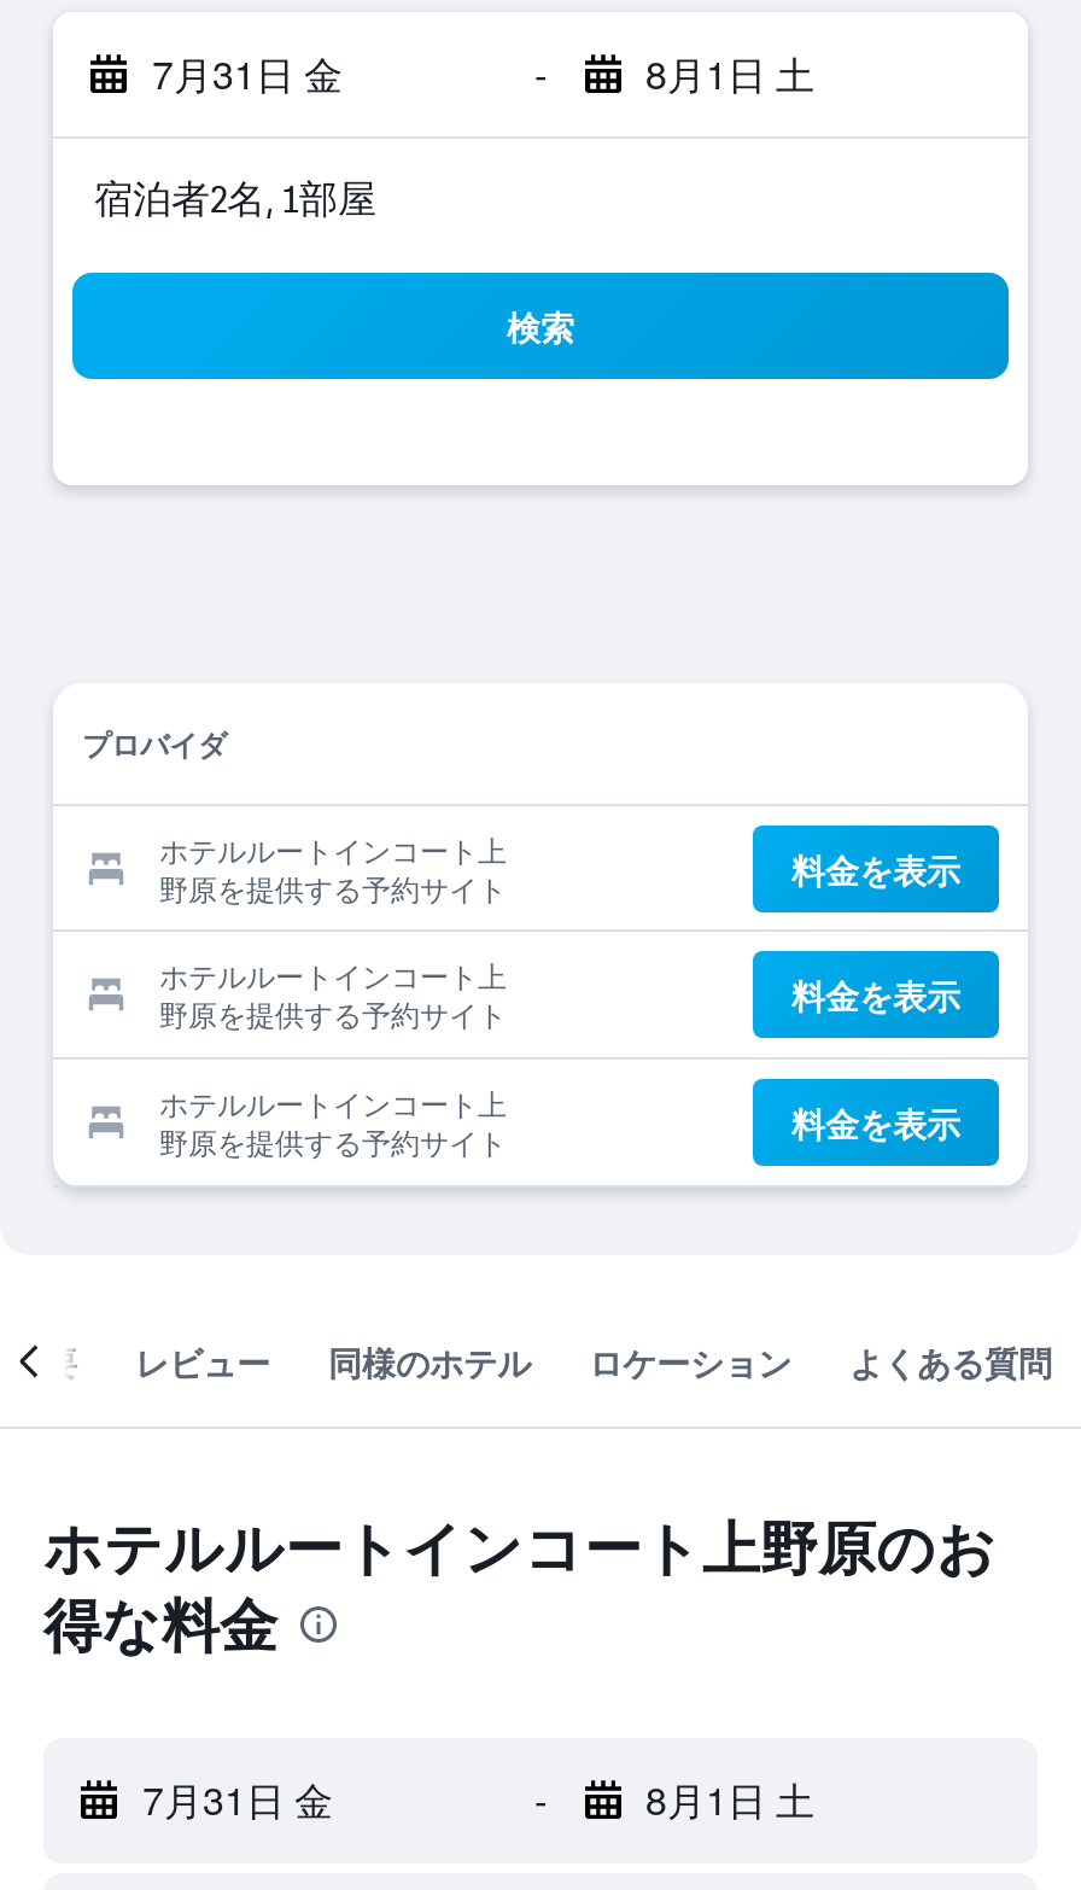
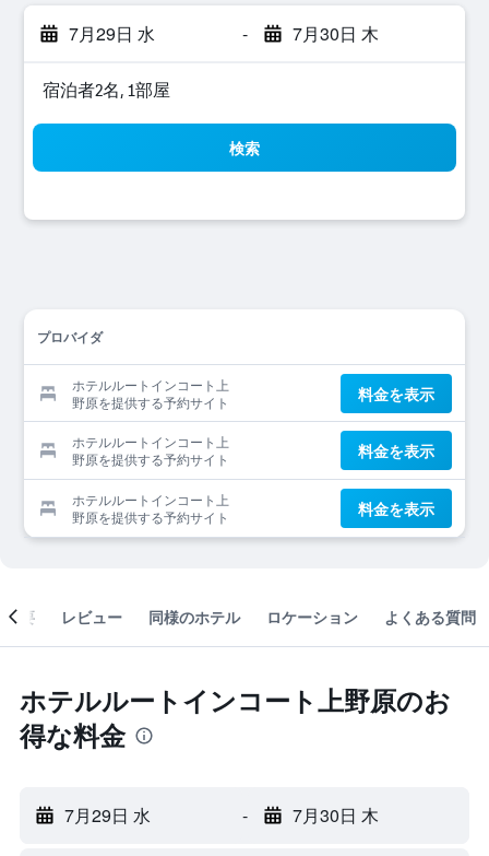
[152,46,343,101] 7月31日 金 -> [69,21,155,46] 7月29日 水
[645,46,814,101] 8月1日 土 -> [292,21,378,46] 7月30日 木
[142,1772,333,1827] 7月31日 金 -> [64,802,151,828] 7月29日 水
[645,1772,814,1827] 8月1日 土 -> [292,802,378,828] 7月30日 木

